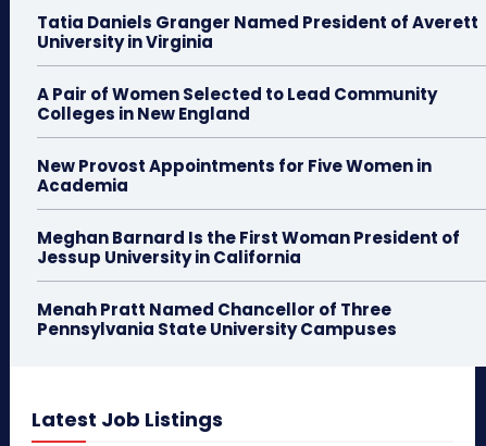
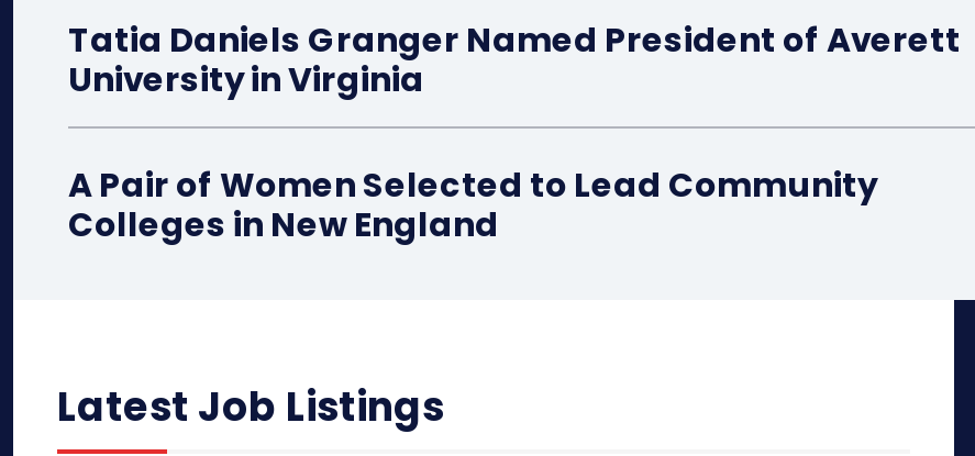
[37,155,460,341] New Provost Appointments for Five Women in | Academia | Meghan Barnard Is the First Woman President of | Jessup University in California | Menah Pratt Named Chancellor of Three | Pennsylvania State University Campuses -> none

